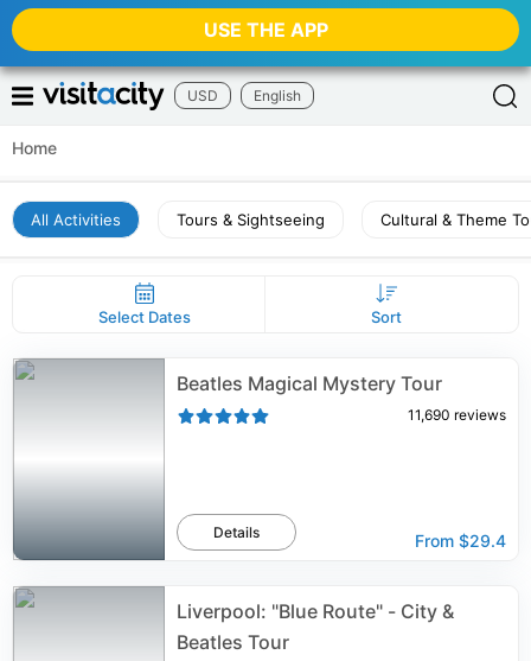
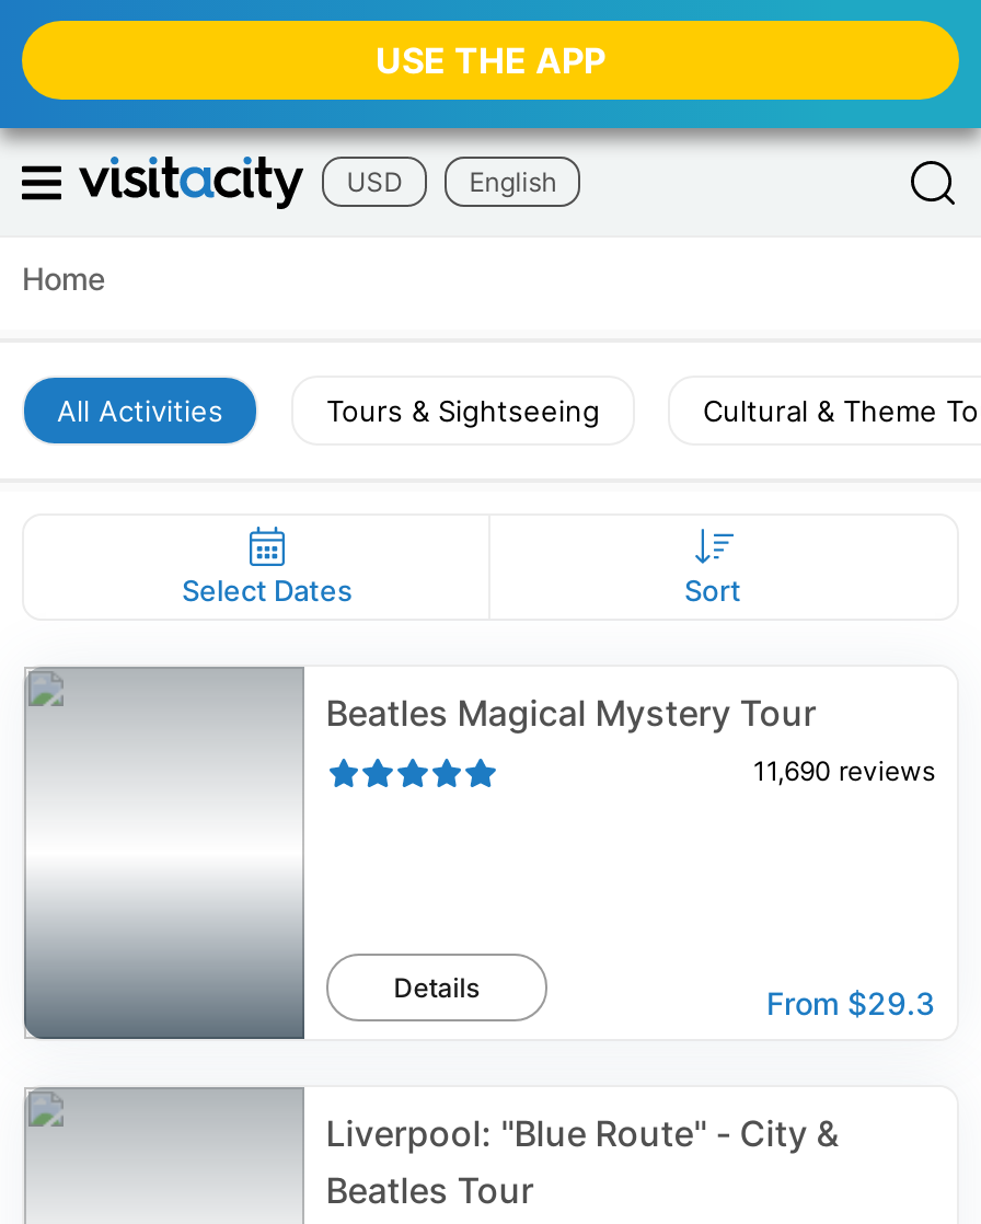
[415,530,506,551] From $29.4 -> [766,984,935,1021] From $29.3

